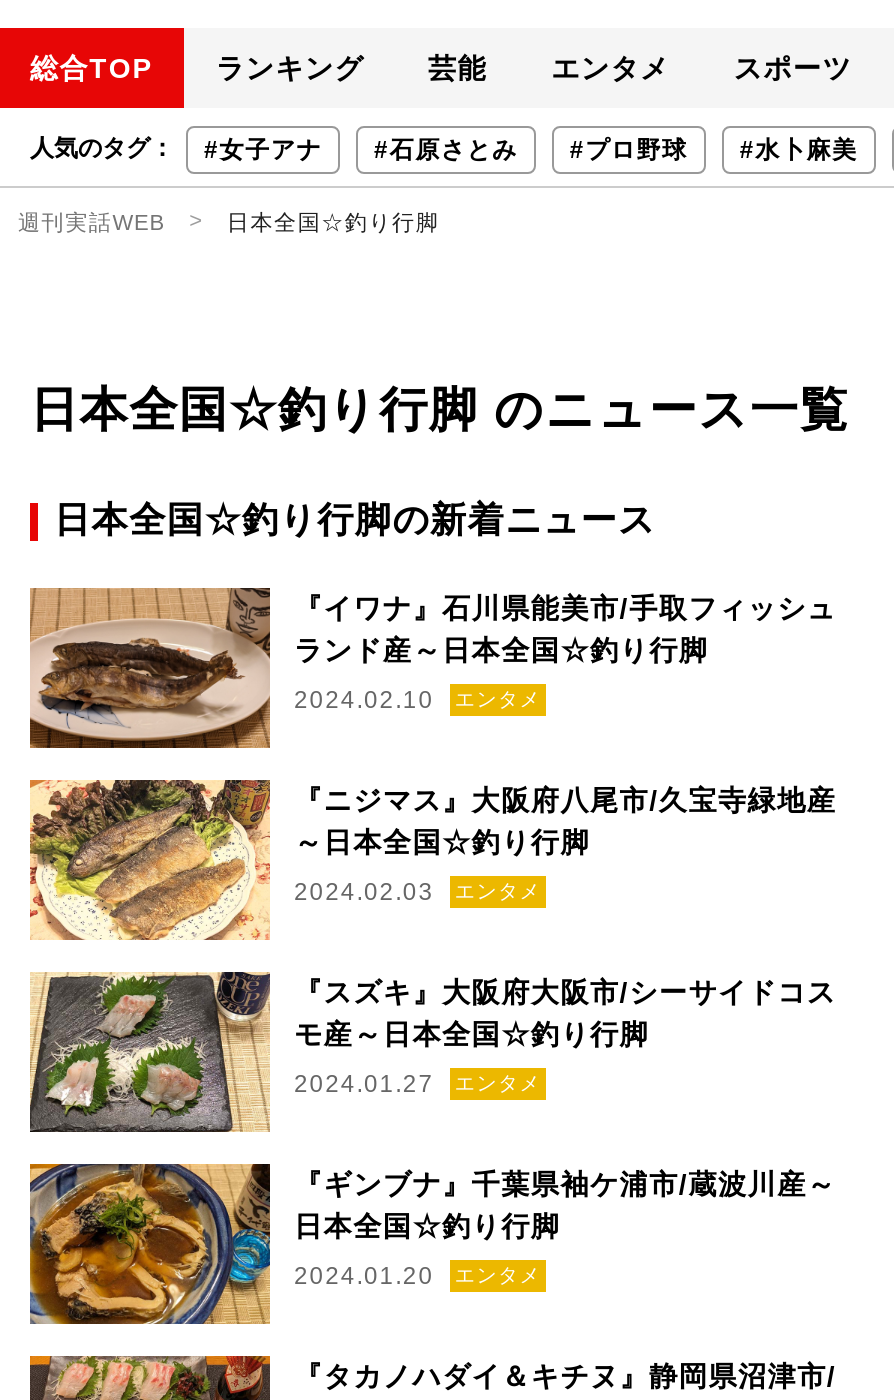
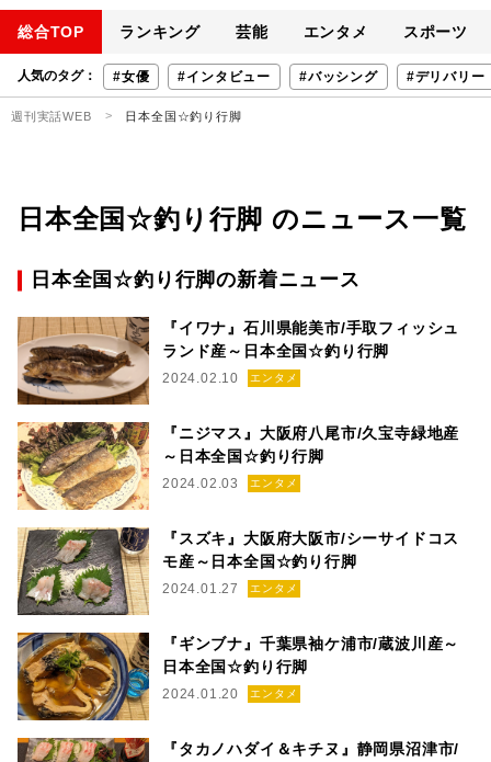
[204,136,858,164] #女子アナ | #石原さとみ | #プロ野球 | #水卜麻美 -> [113,69,485,84] #女優 | #インタビュー | #バッシング | #デリバリー

